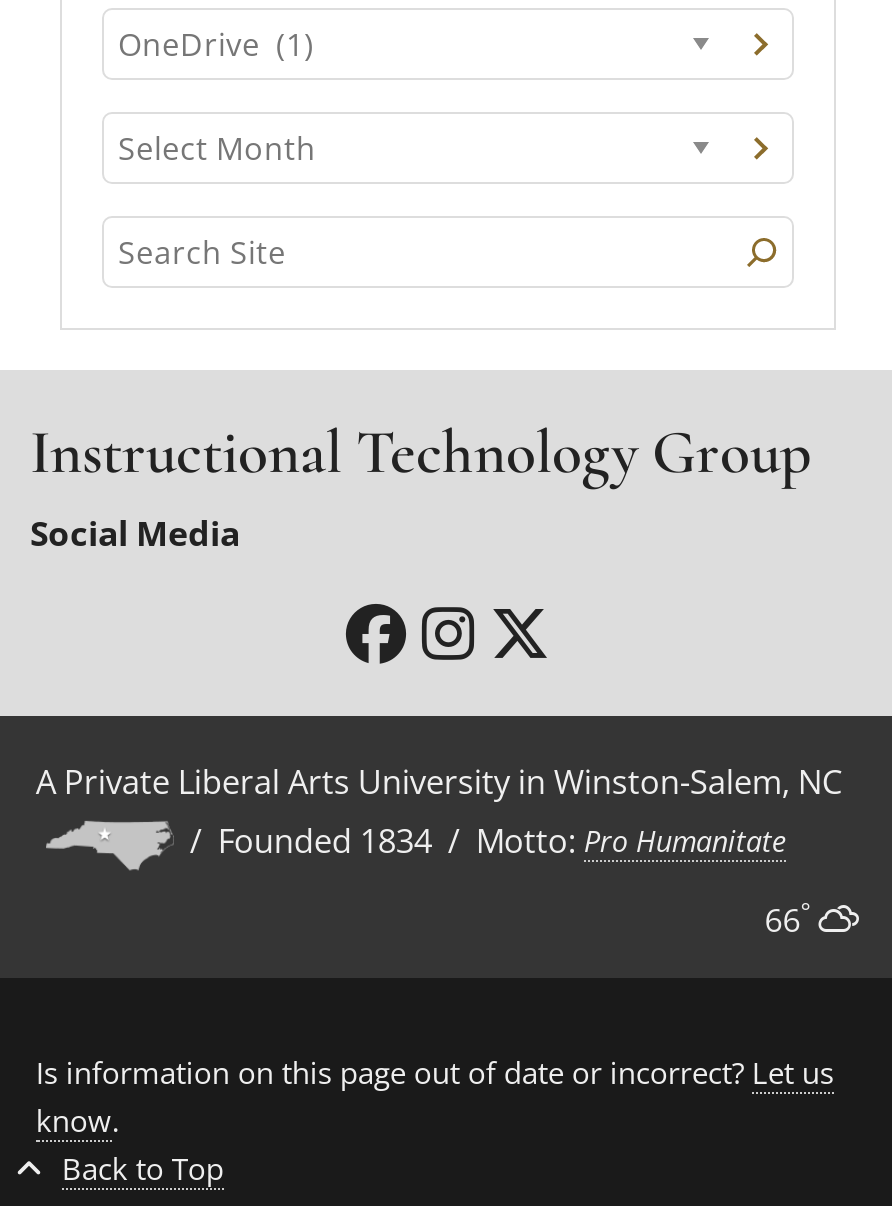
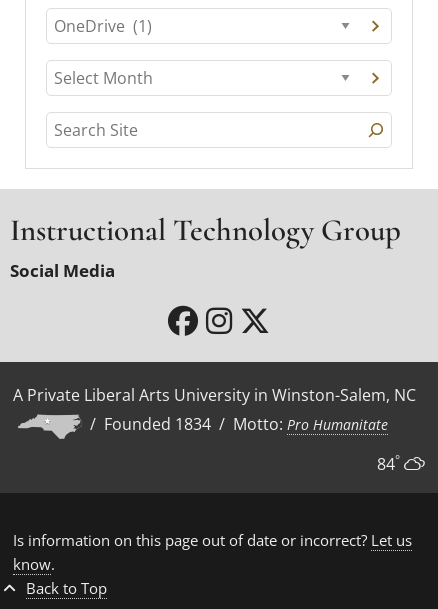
[764,893,810,941] 66° -> [377,451,400,475] 84°

